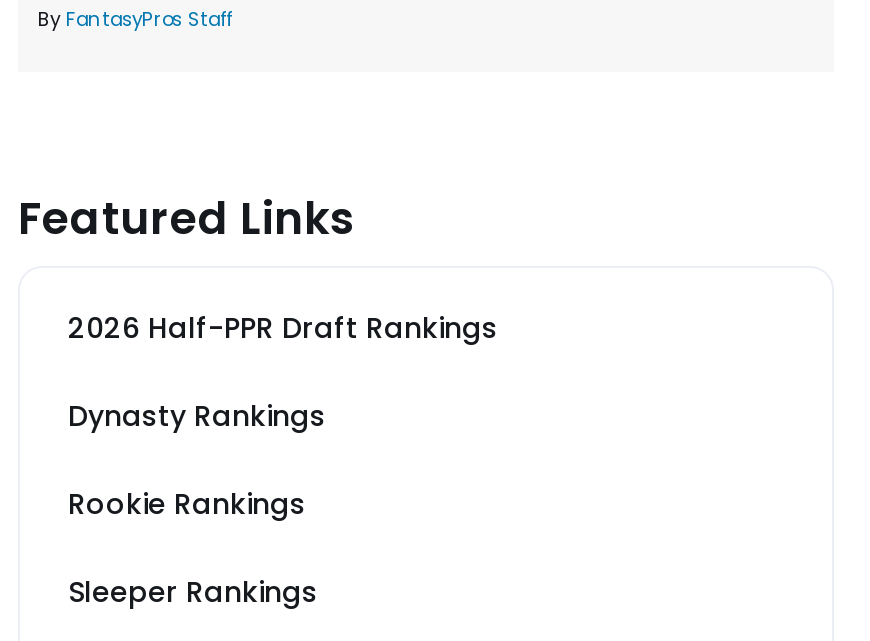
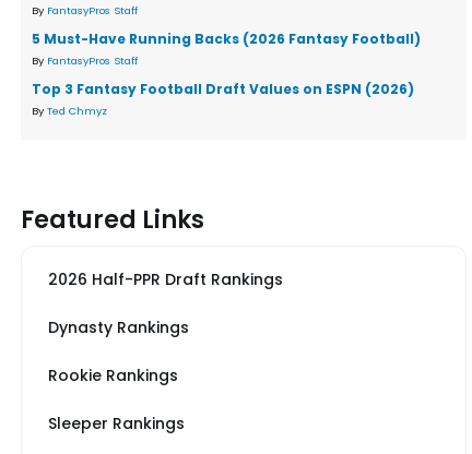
none -> [32,30,421,118] 5 Must-Have Running Backs (2026 Fantasy Football) | By FantasyPros Staff | Top 3 Fantasy Football Draft Values on ESPN (2026) | By Ted Chmyz

